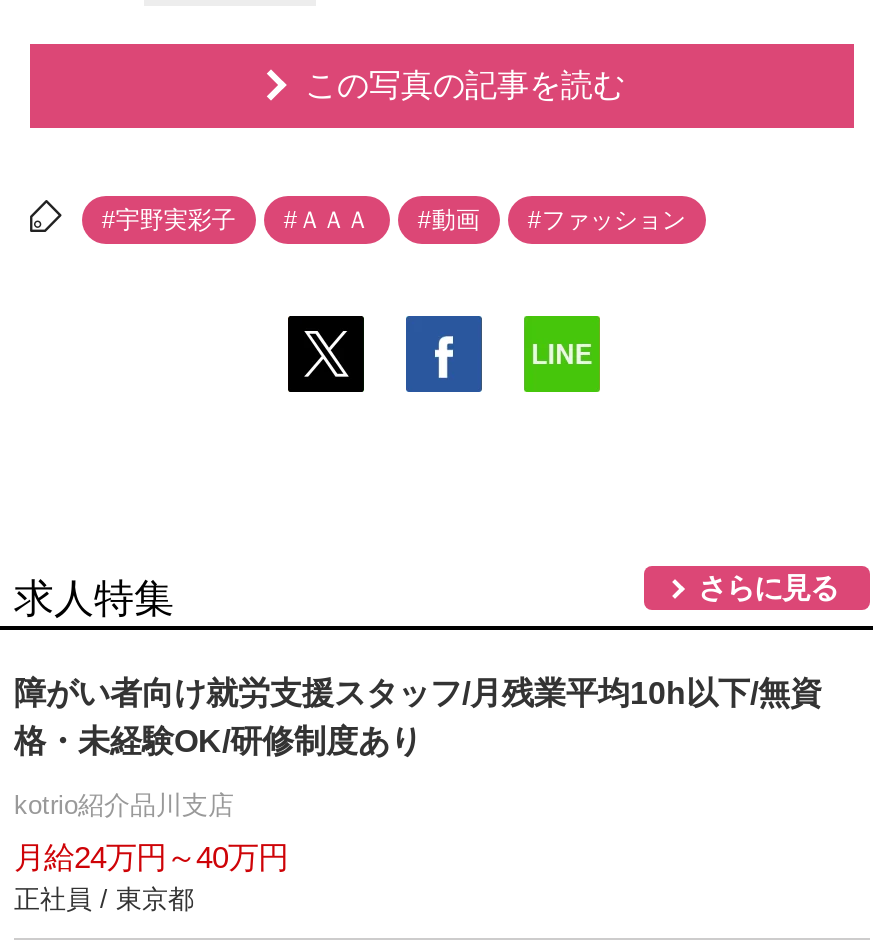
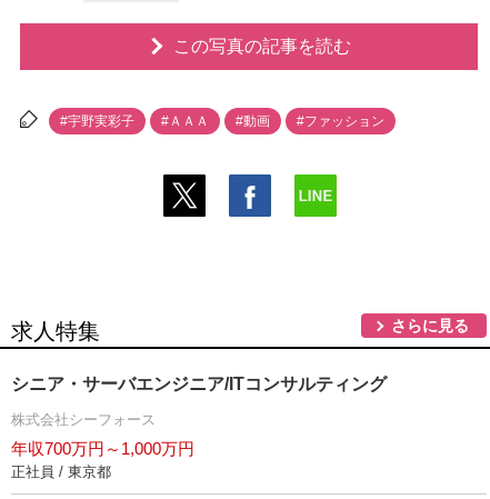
[14,676,822,758] 障がい者向け就労支援スタッフ/月残業平均10h以下/無資 | 格・未経験OK/研修制度あり -> [11,374,387,393] シニア・サーバエンジニア/ITコンサルティング
[14,790,234,820] kotrio紹介品川支店 -> [11,411,156,428] 株式会社シーフォース
[14,840,288,874] 月給24万円～40万円 -> [11,439,194,458] 年収700万円～1,000万円

